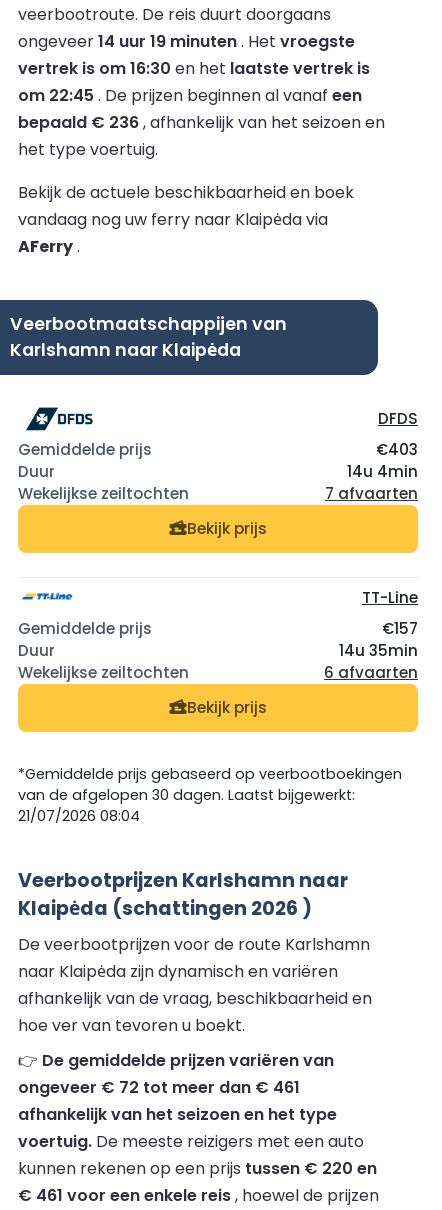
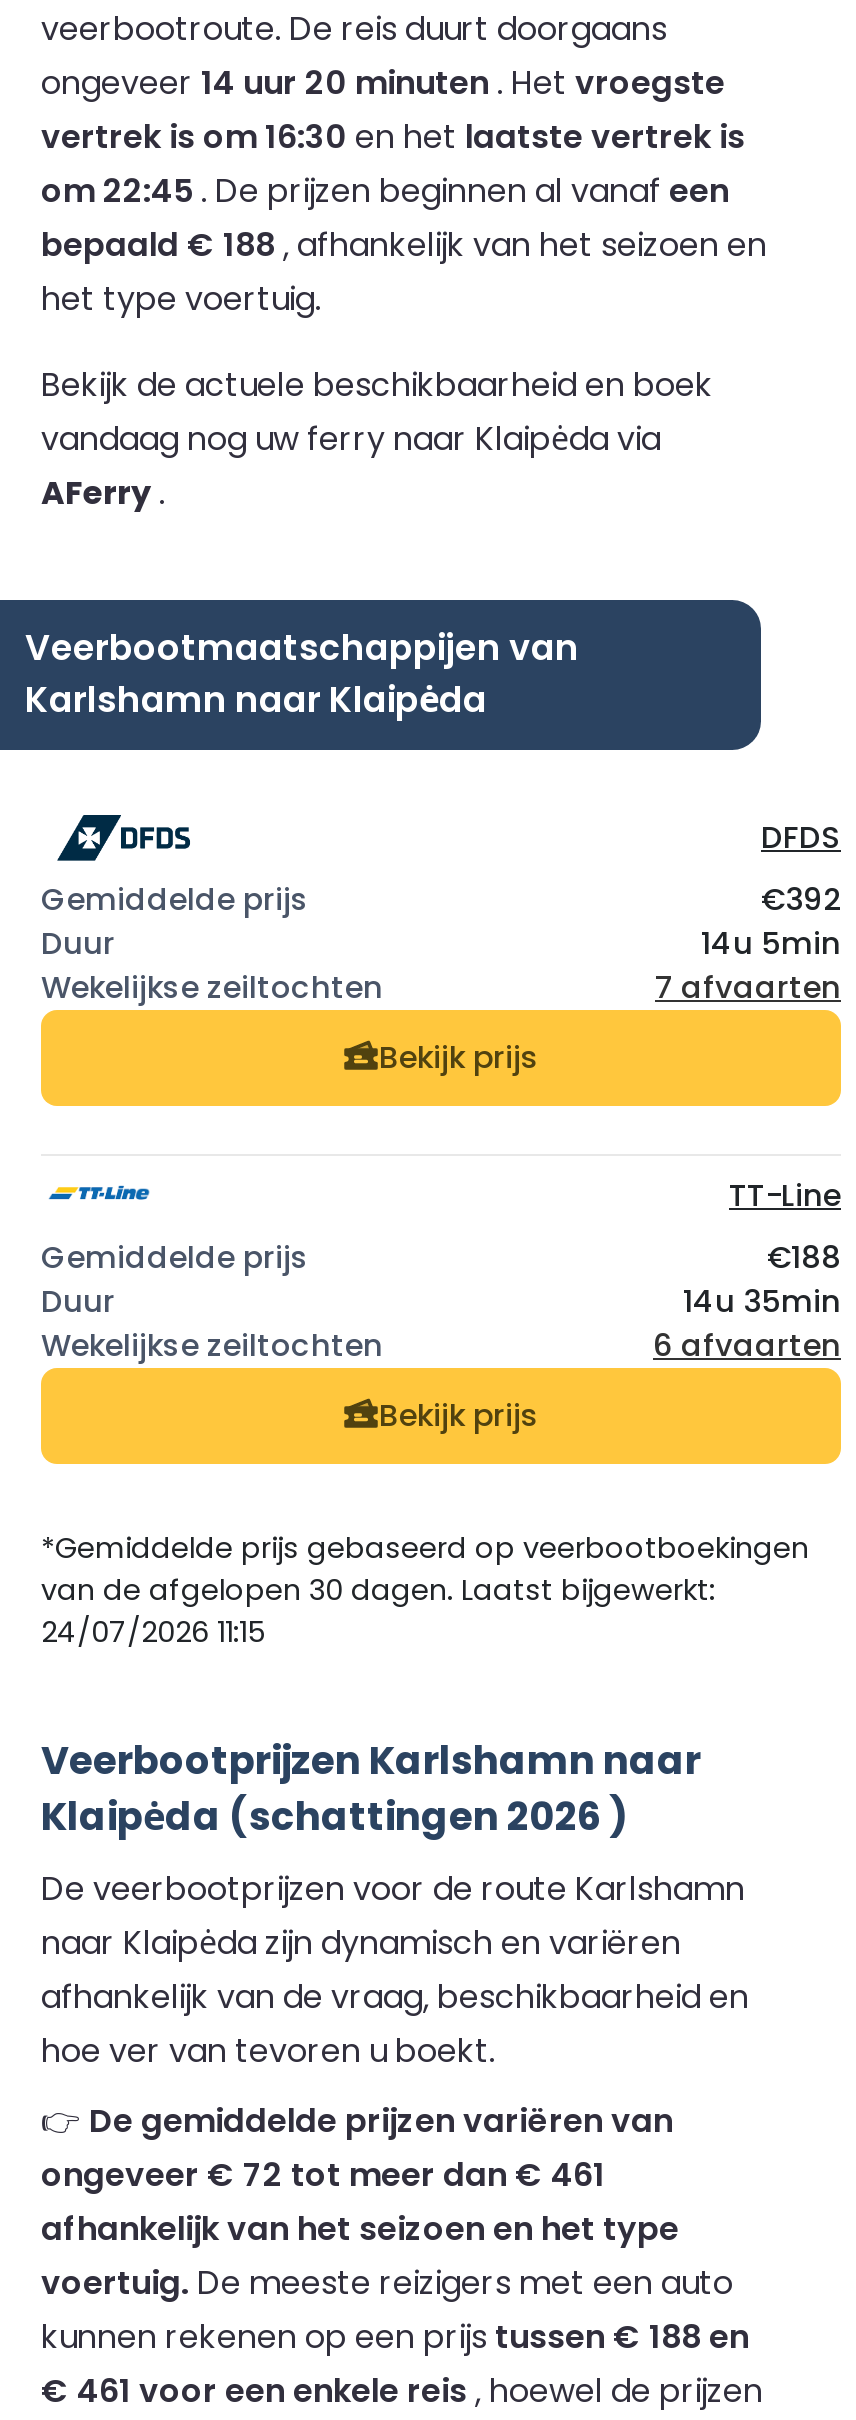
[18,30,355,53] ongeveer 14 uur 19 minuten. Het vroegste -> [41,59,725,105] ongeveer 14 uur 20 minuten. Het vroegste
[18,111,385,134] bepaald € 236, afhankelijk van het seizoen en -> [41,221,767,267] bepaald € 188, afhankelijk van het seizoen en
[376,439,418,460] €403 -> [761,878,841,920] €392
[347,461,418,482] 14u 4min -> [701,922,841,964] 14u 5min
[382,618,418,639] €157 -> [767,1236,841,1278] €188
[18,806,140,826] 21/07/2026 08:04 -> [41,1612,267,1652] 24/07/2026 11:15
[18,1157,377,1180] kunnen rekenen op een prijs tussen € 220 en -> [41,2314,749,2360] kunnen rekenen op een prijs tussen € 188 en

